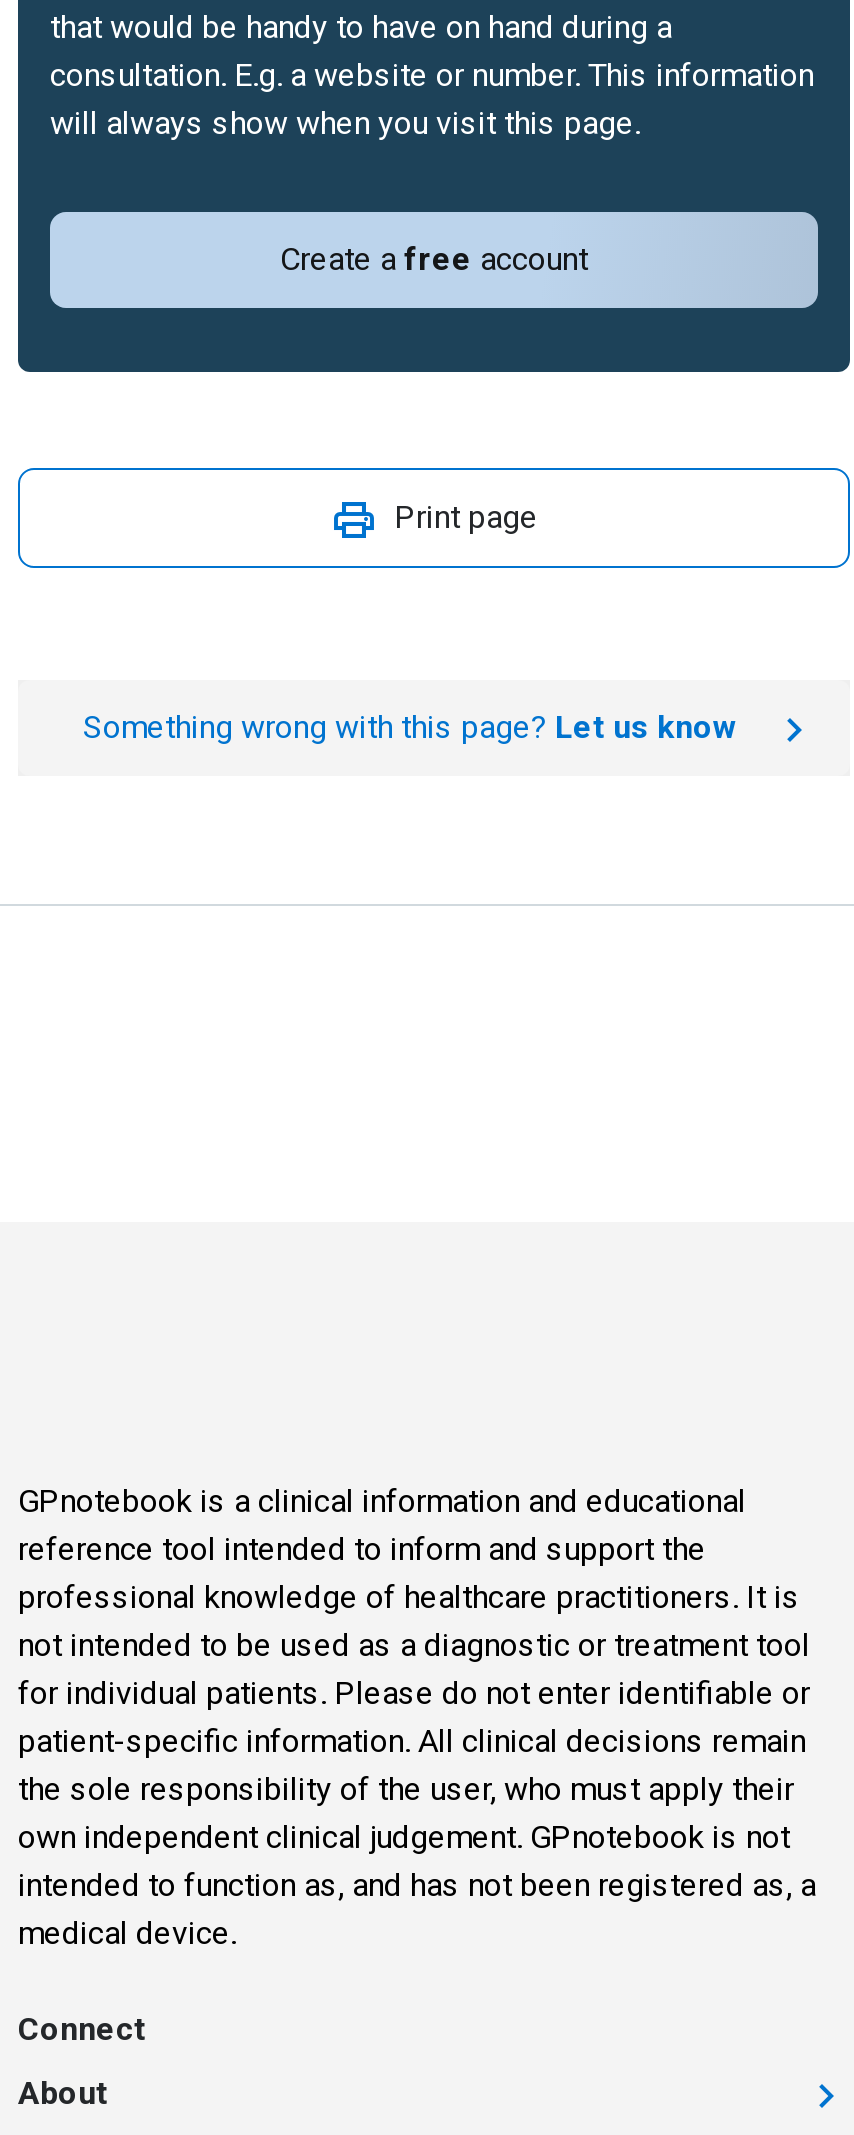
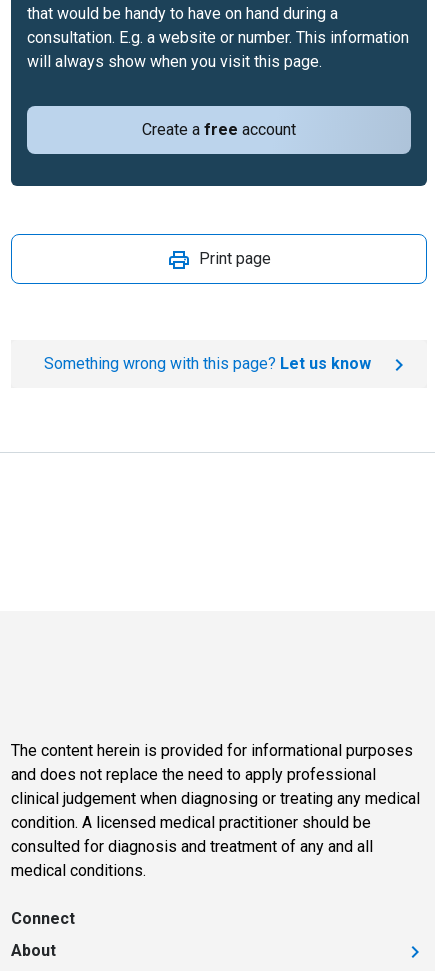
[18,1482,816,1952] GPnotebook is a clinical information and educational | reference tool intended to inform and support the | professional knowledge of healthcare practitioners. It is | not intended to be used as a diagnostic or treatment tool | for individual patients. Please do not enter identifiable or | patient-specific information. All clinical decisions remain | the sole responsibility of the user, who must apply their | own independent clinical judgement. GPnotebook is not | intended to function as, and has not been registered as, a | medical device. -> [11,741,420,880] The content herein is provided for informational purposes | and does not replace the need to apply professional | clinical judgement when diagnosing or treating any medical | condition. A licensed medical practitioner should be | consulted for diagnosis and treatment of any and all | medical conditions.

